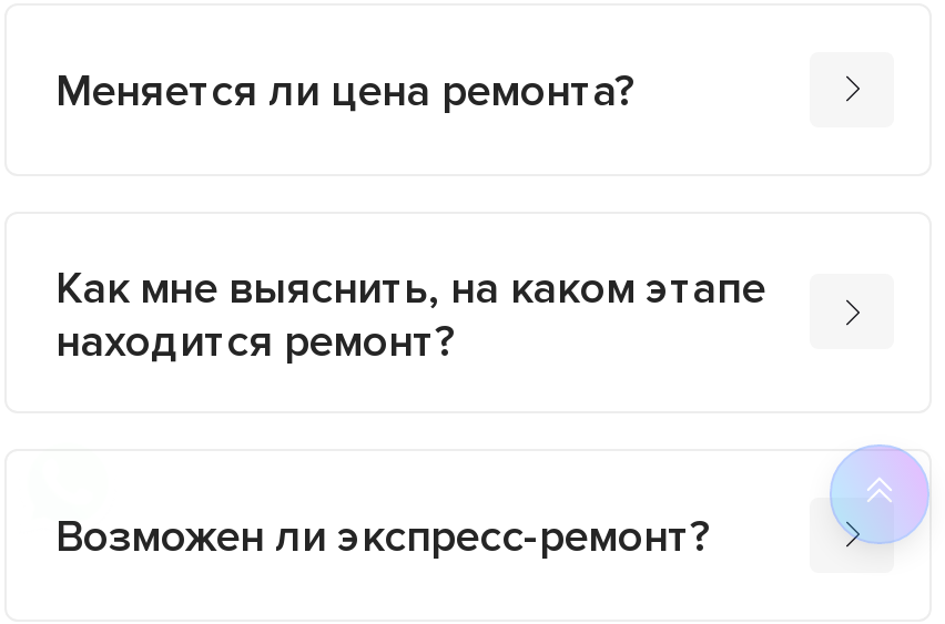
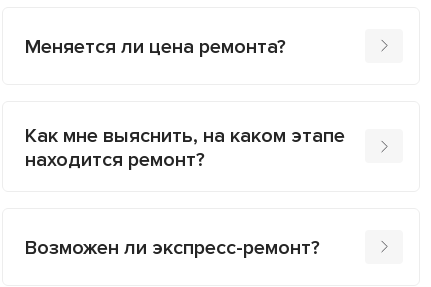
[827,444,932,546] [image] -> none

